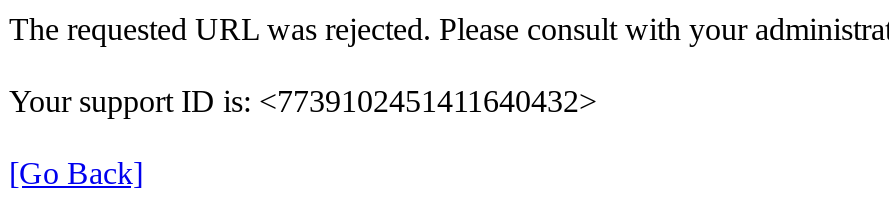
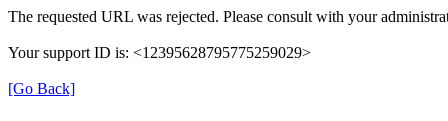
[9,84,597,118] Your support ID is: <7739102451411640432> -> [8,44,311,61] Your support ID is: <12395628795775259029>

